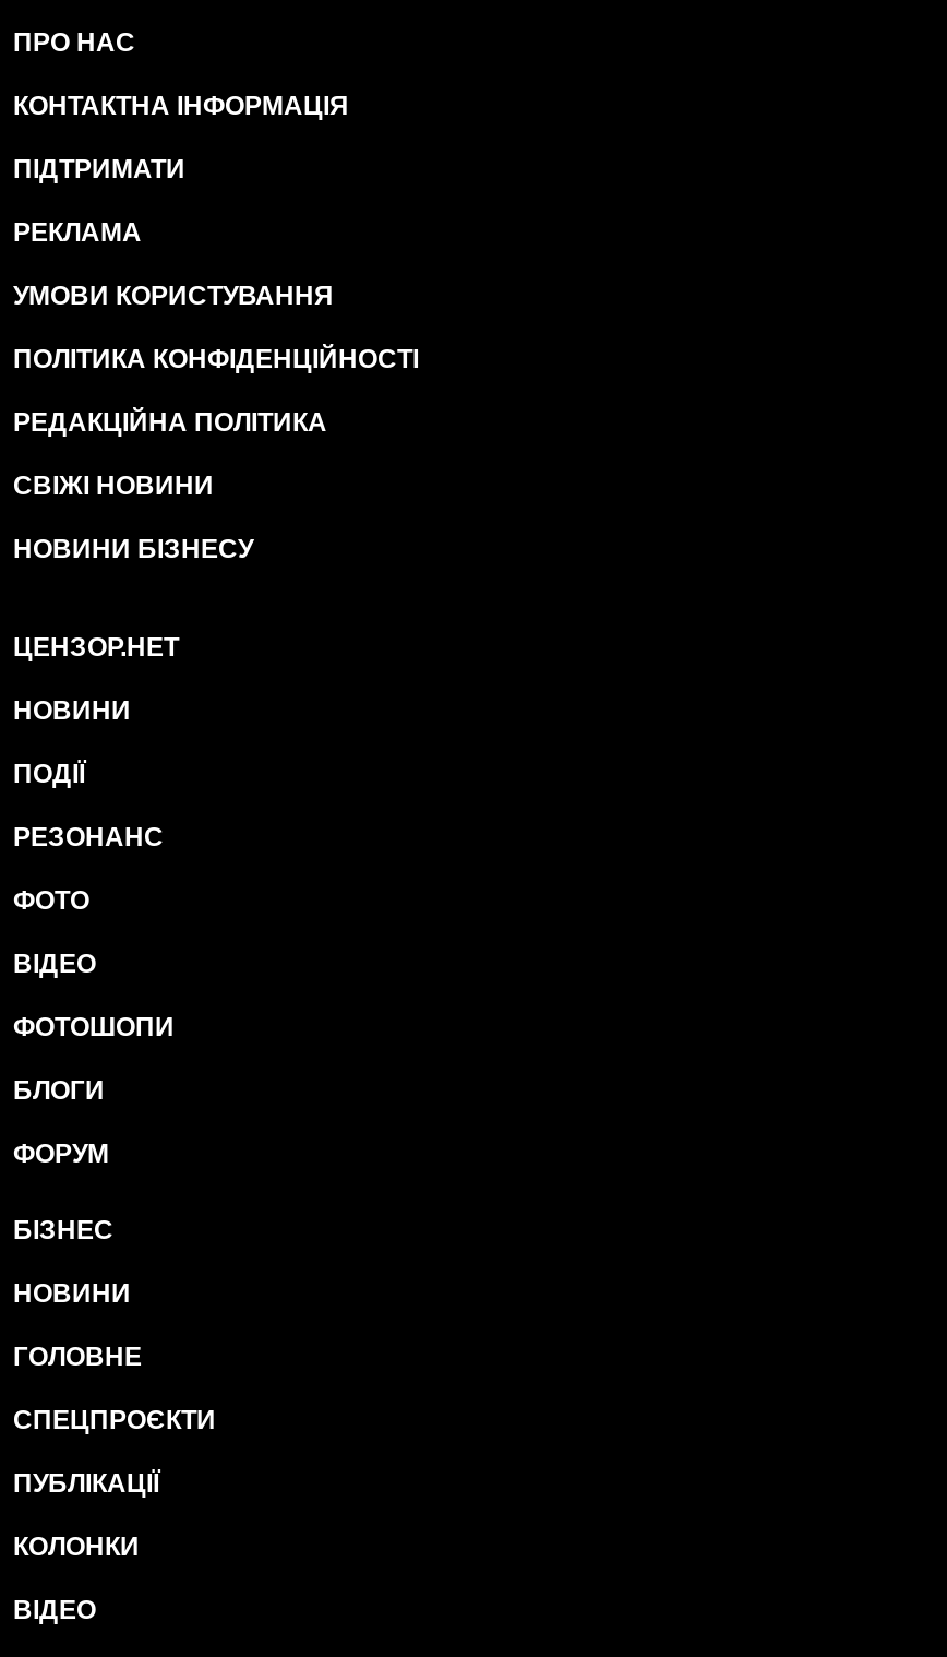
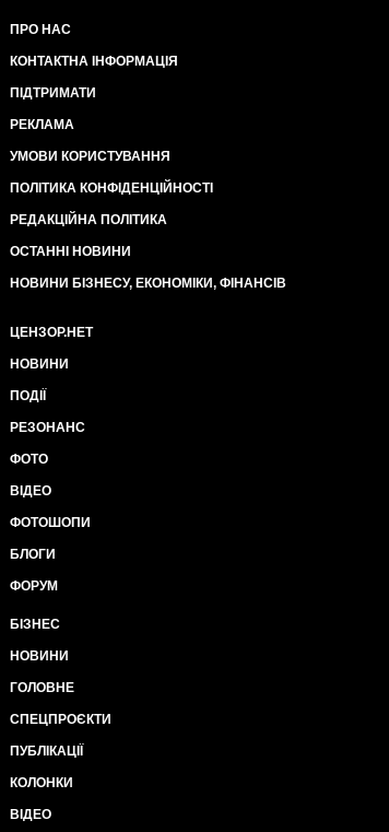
[13,470,214,501] СВІЖІ НОВИНИ -> [10,244,131,259] ОСТАННІ НОВИНИ
[13,534,253,564] НОВИНИ БІЗНЕСУ -> [10,276,286,291] НОВИНИ БІЗНЕСУ, ЕКОНОМІКИ, ФІНАНСІВ

